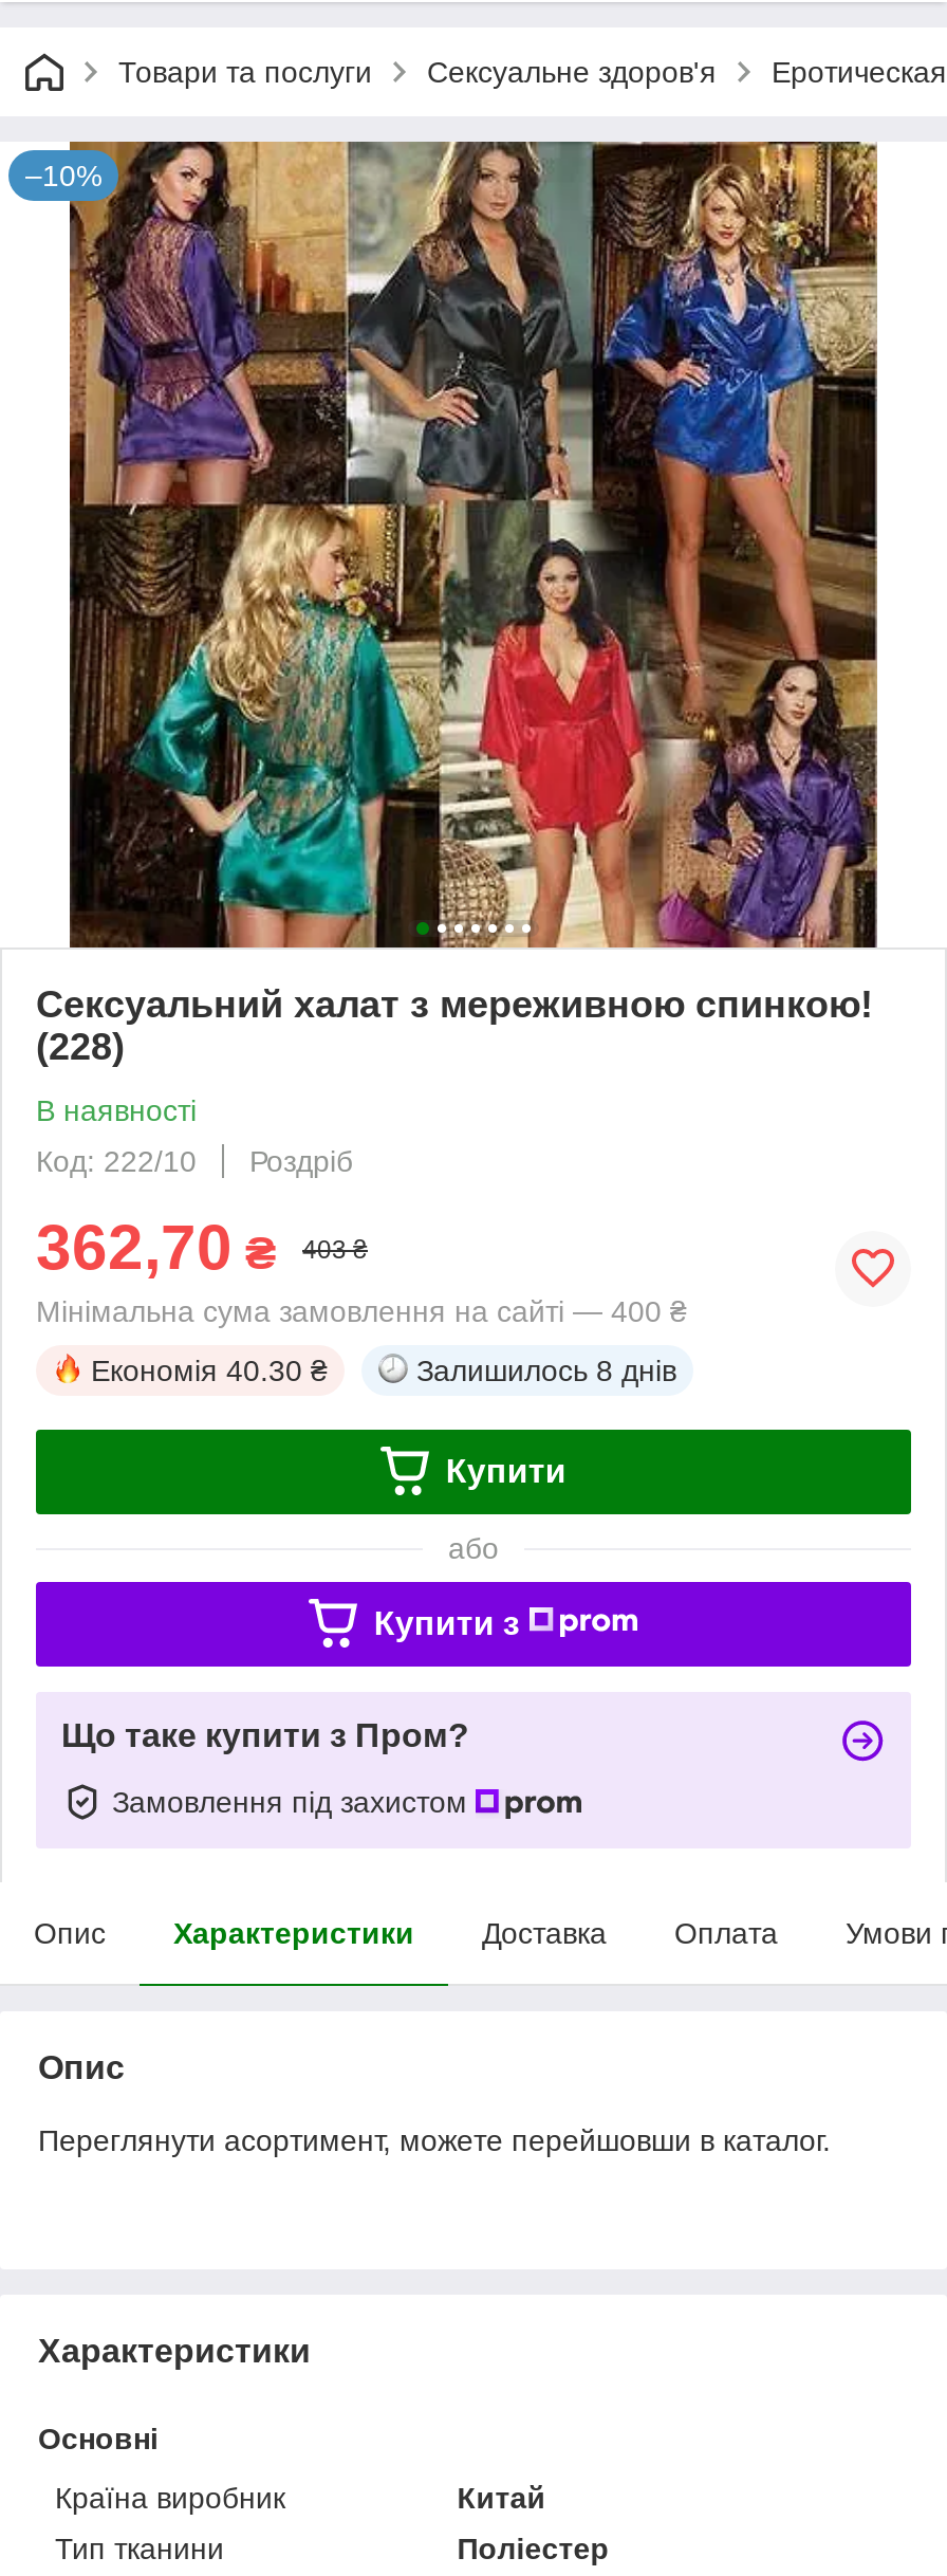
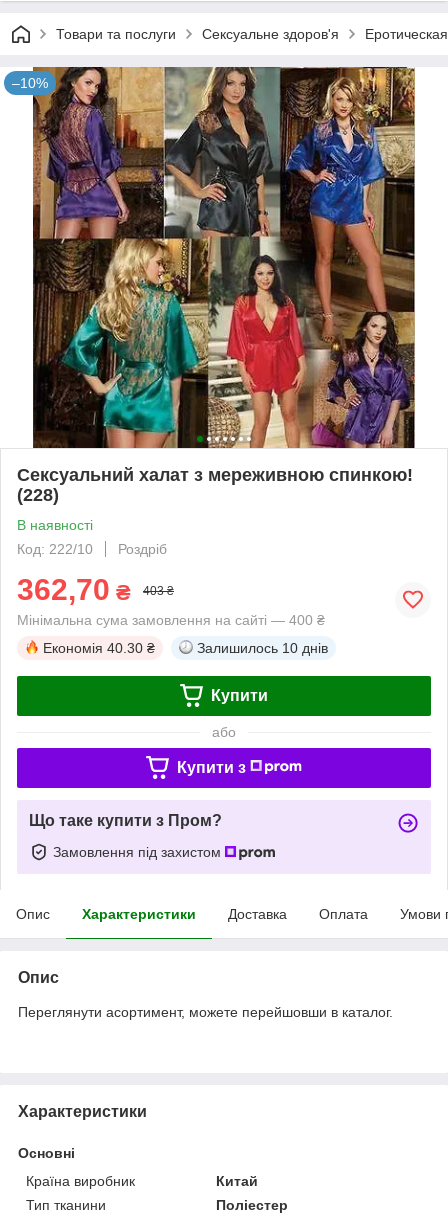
[416,1353,676,1387] Залишилось 8 днів -> [197,640,328,656] Залишилось 10 днів

